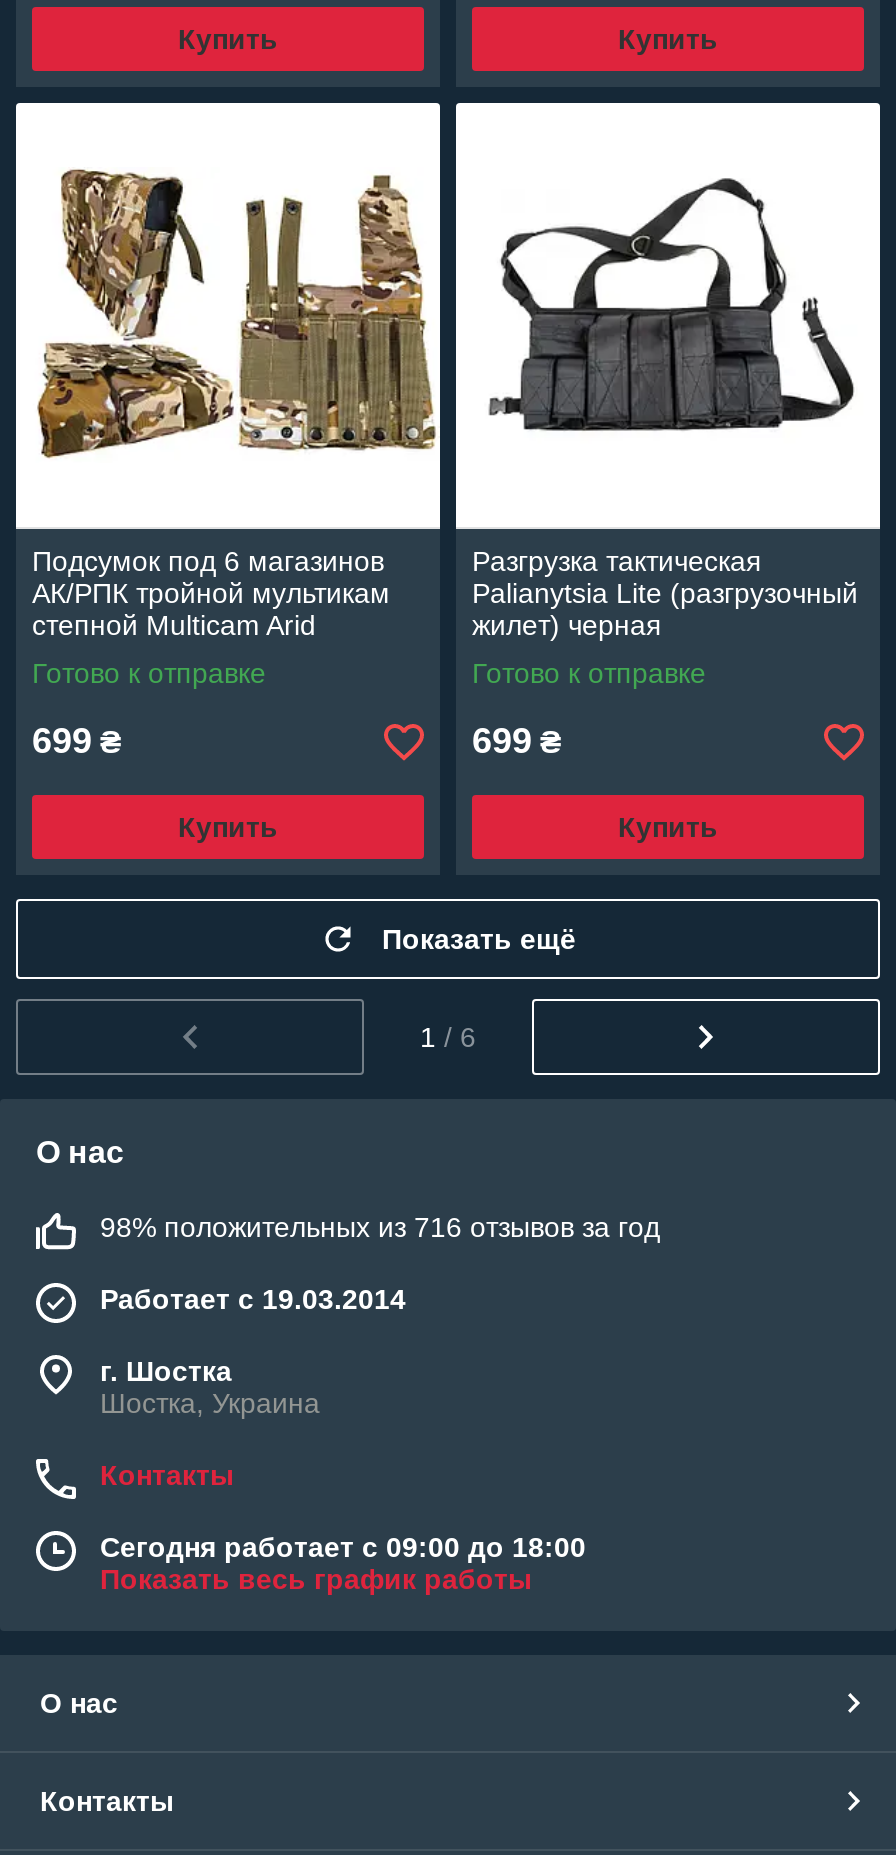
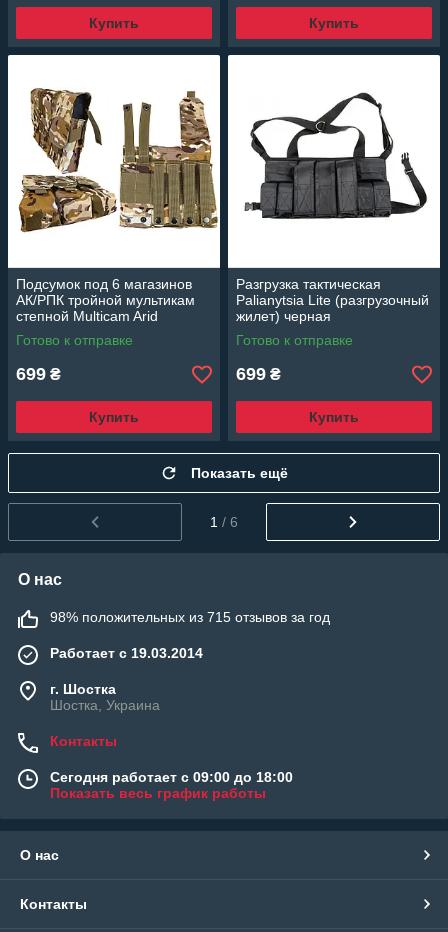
[100,1211,660,1243] 98% положительных из 716 отзывов за год -> [50,609,330,625] 98% положительных из 715 отзывов за год

